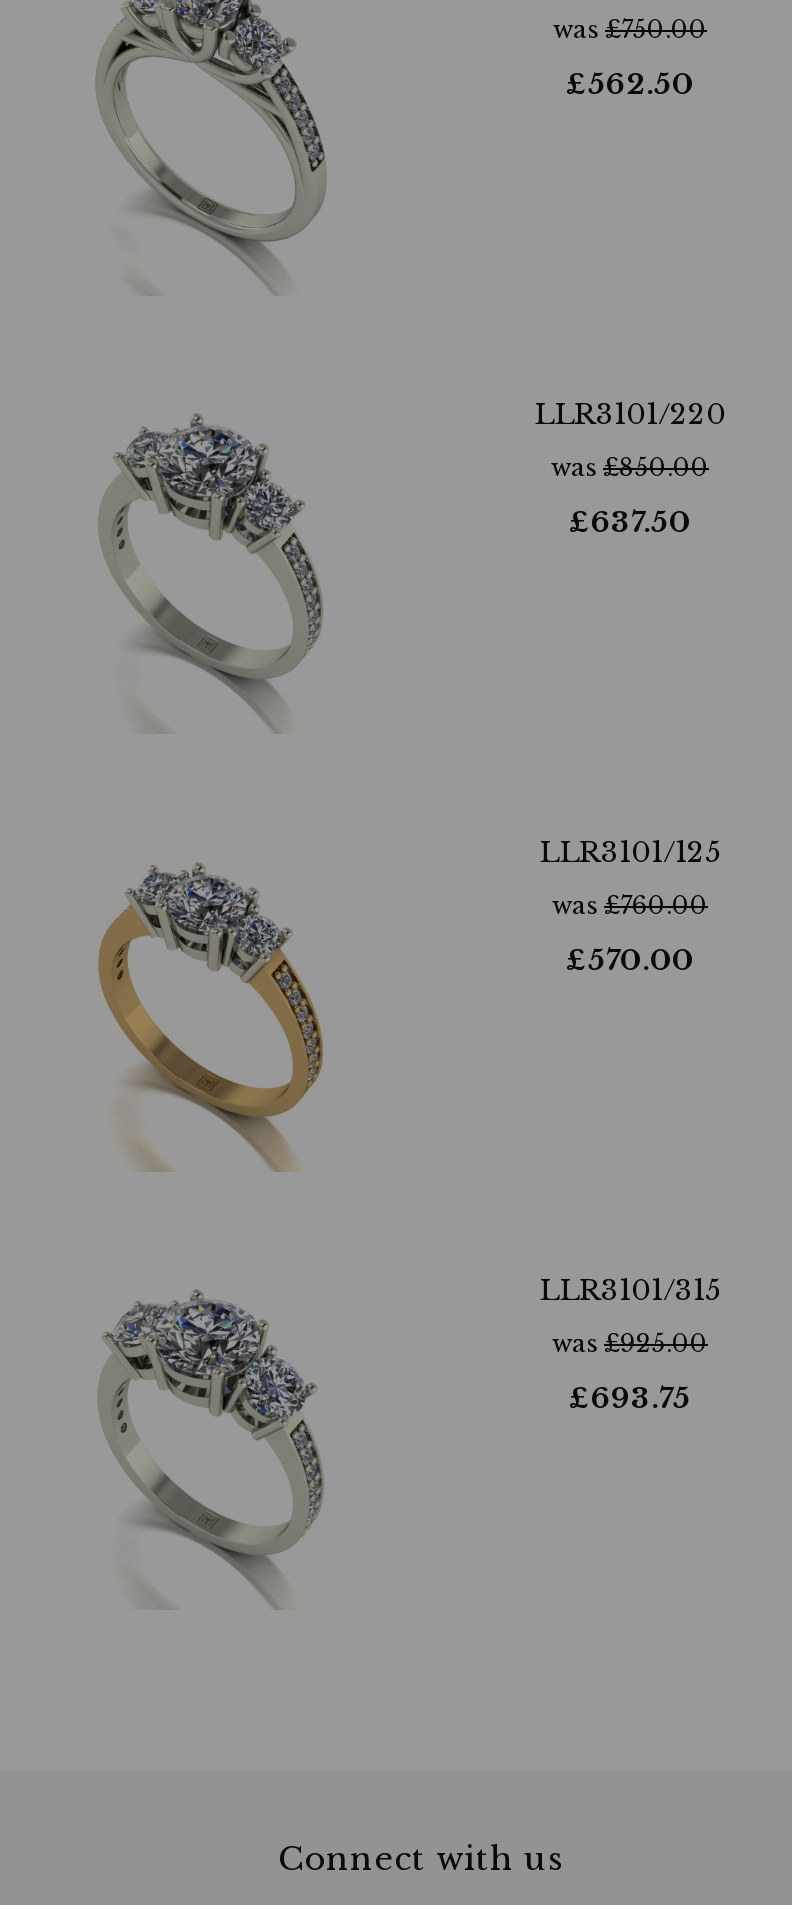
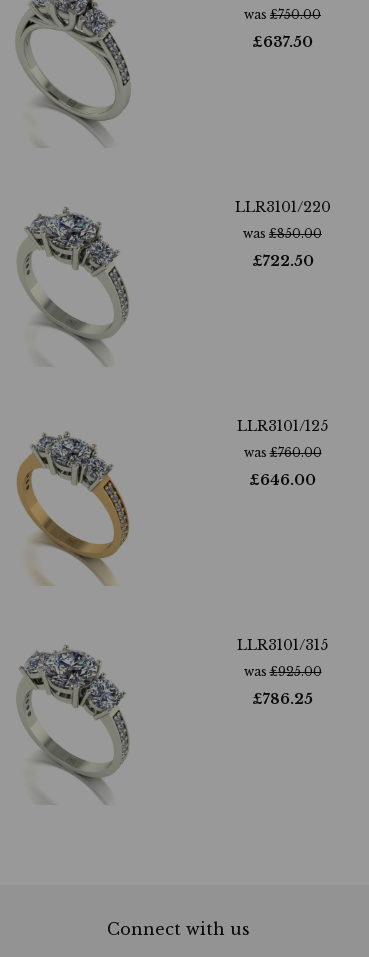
[566,66,694,102] £562.50 -> [252,33,313,51] £637.50
[569,504,691,540] £637.50 -> [251,252,313,270] £722.50
[566,942,694,978] £570.00 -> [249,471,316,489] £646.00
[569,1380,691,1416] £693.75 -> [252,690,313,708] £786.25

